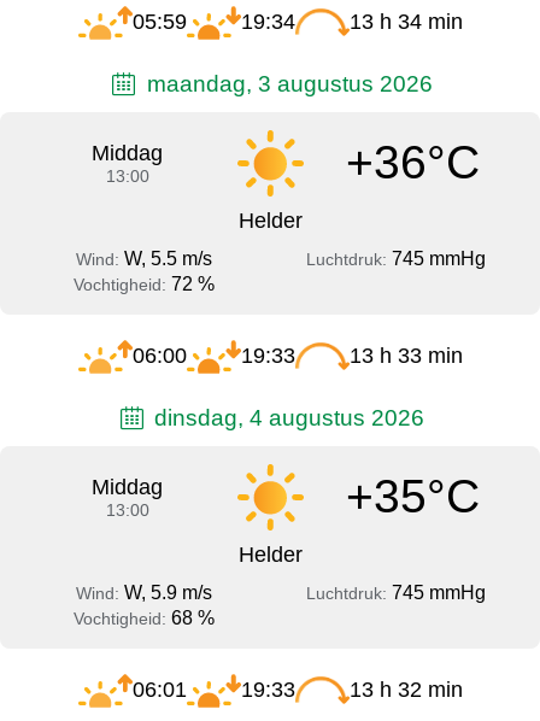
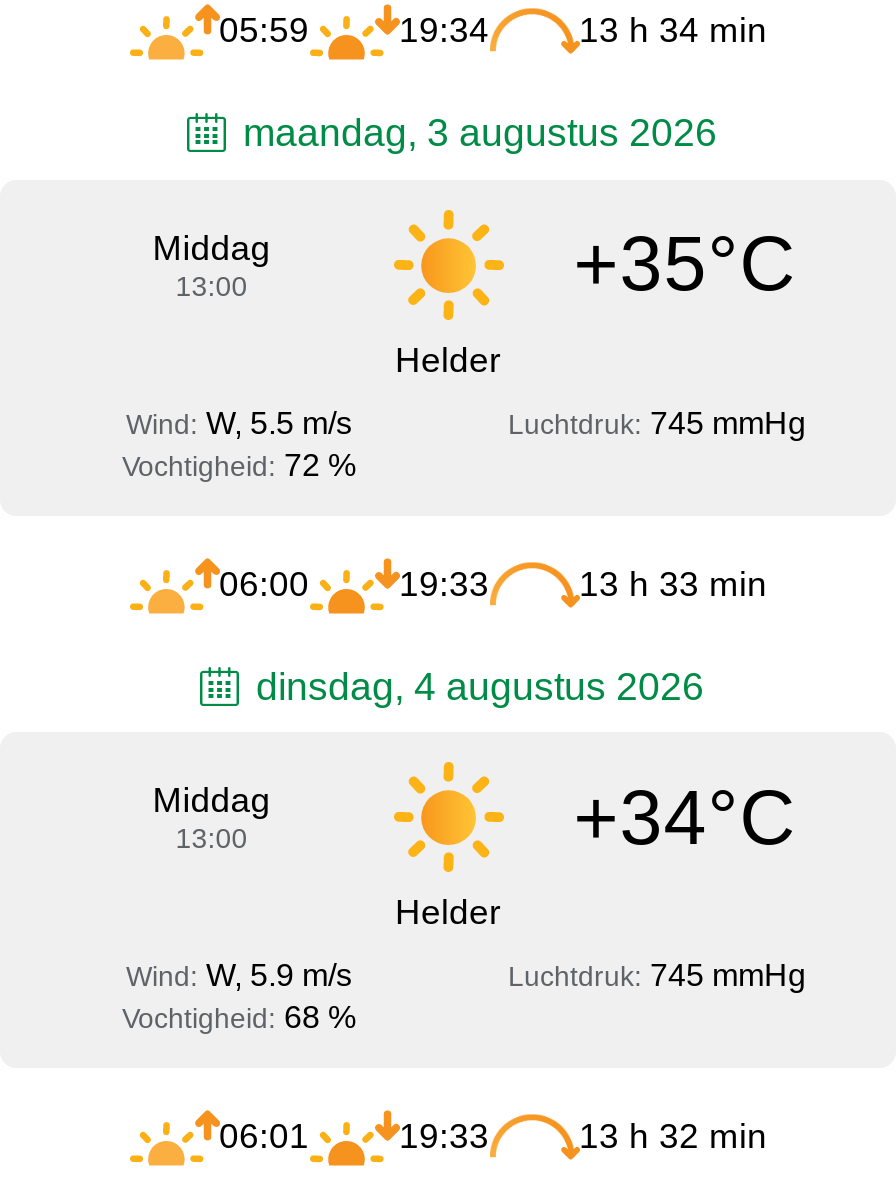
[346,137,479,189] +36°C -> [574,221,796,307] +35°C
[346,470,479,522] +35°C -> [574,774,796,860] +34°C

